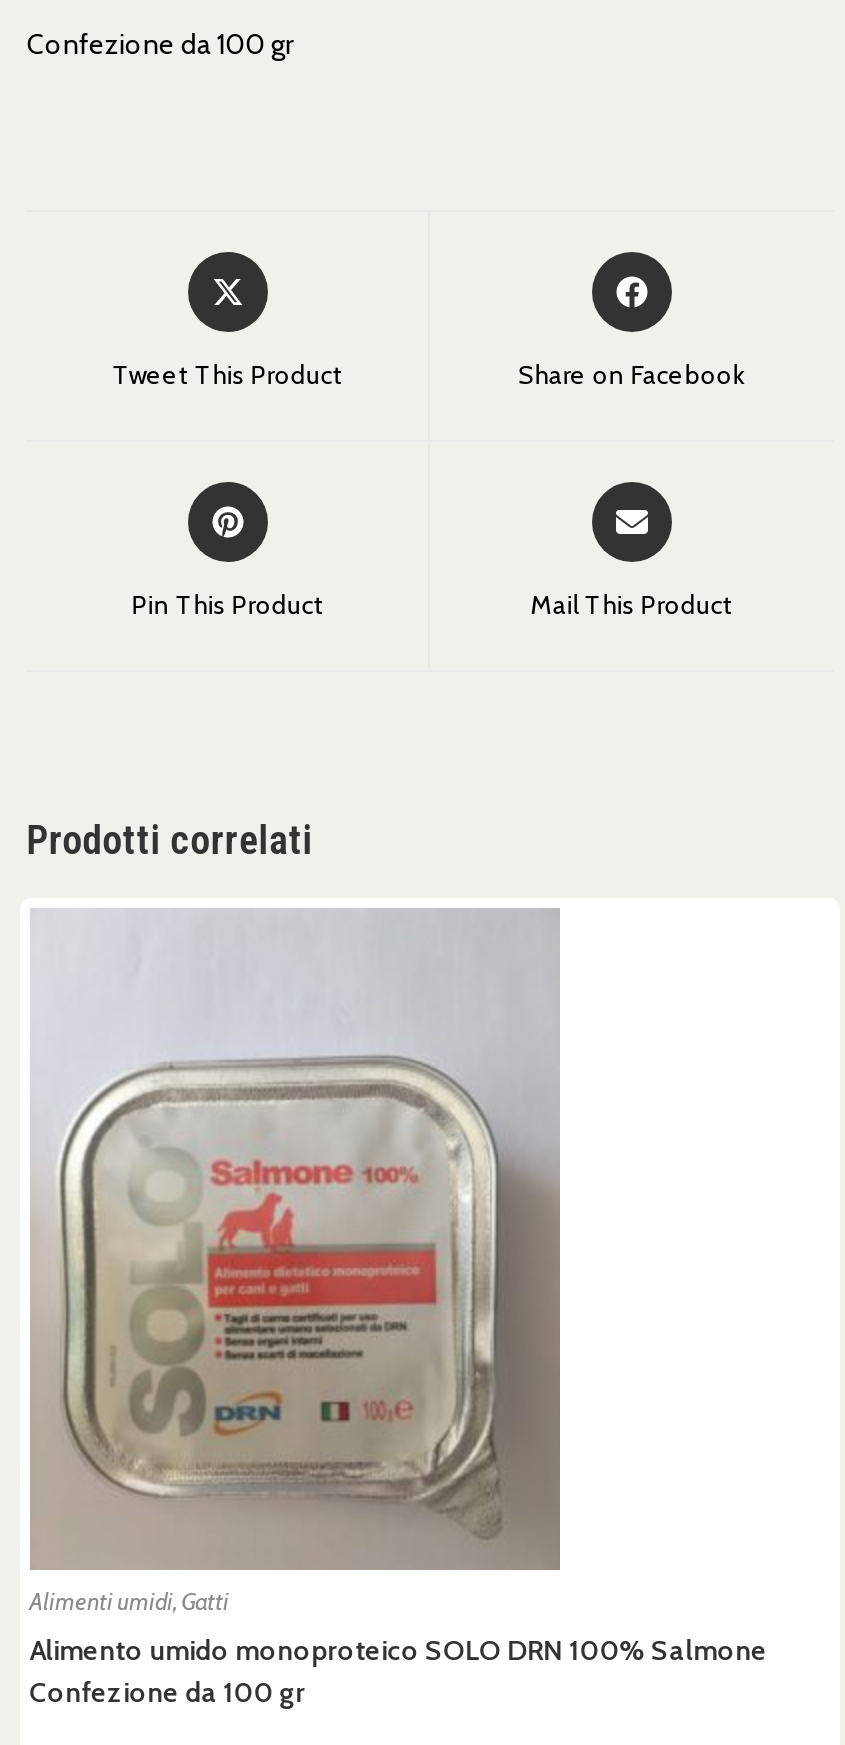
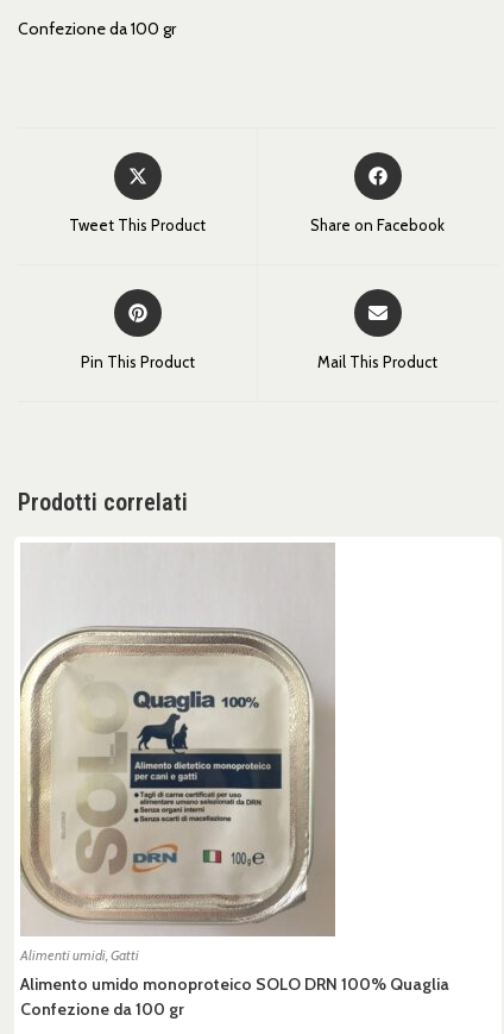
[29,1048,767,1668] [image] | Alimento umido monoproteico SOLO DRN 100% Salmone -> [20,625,449,995] [image] | Alimento umido monoproteico SOLO DRN 100% Quaglia

